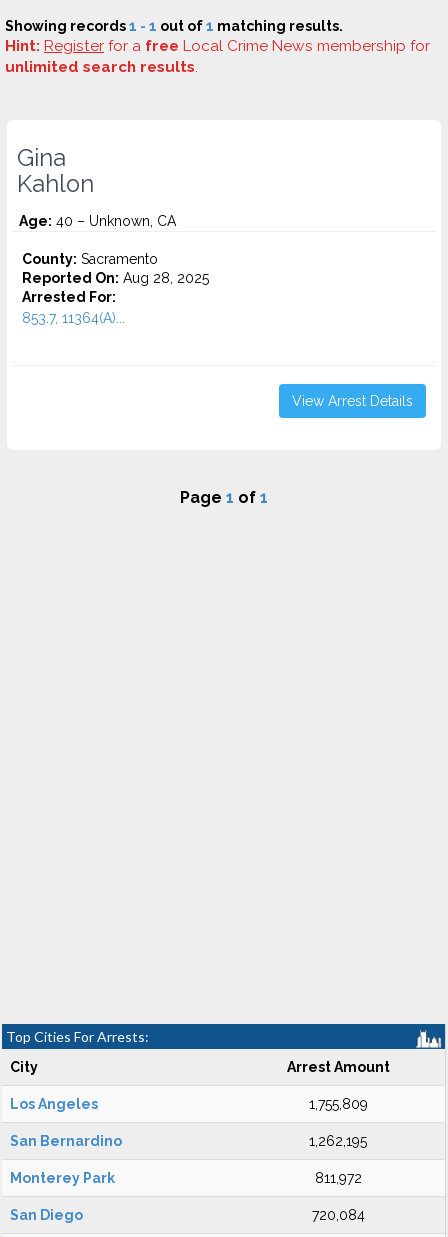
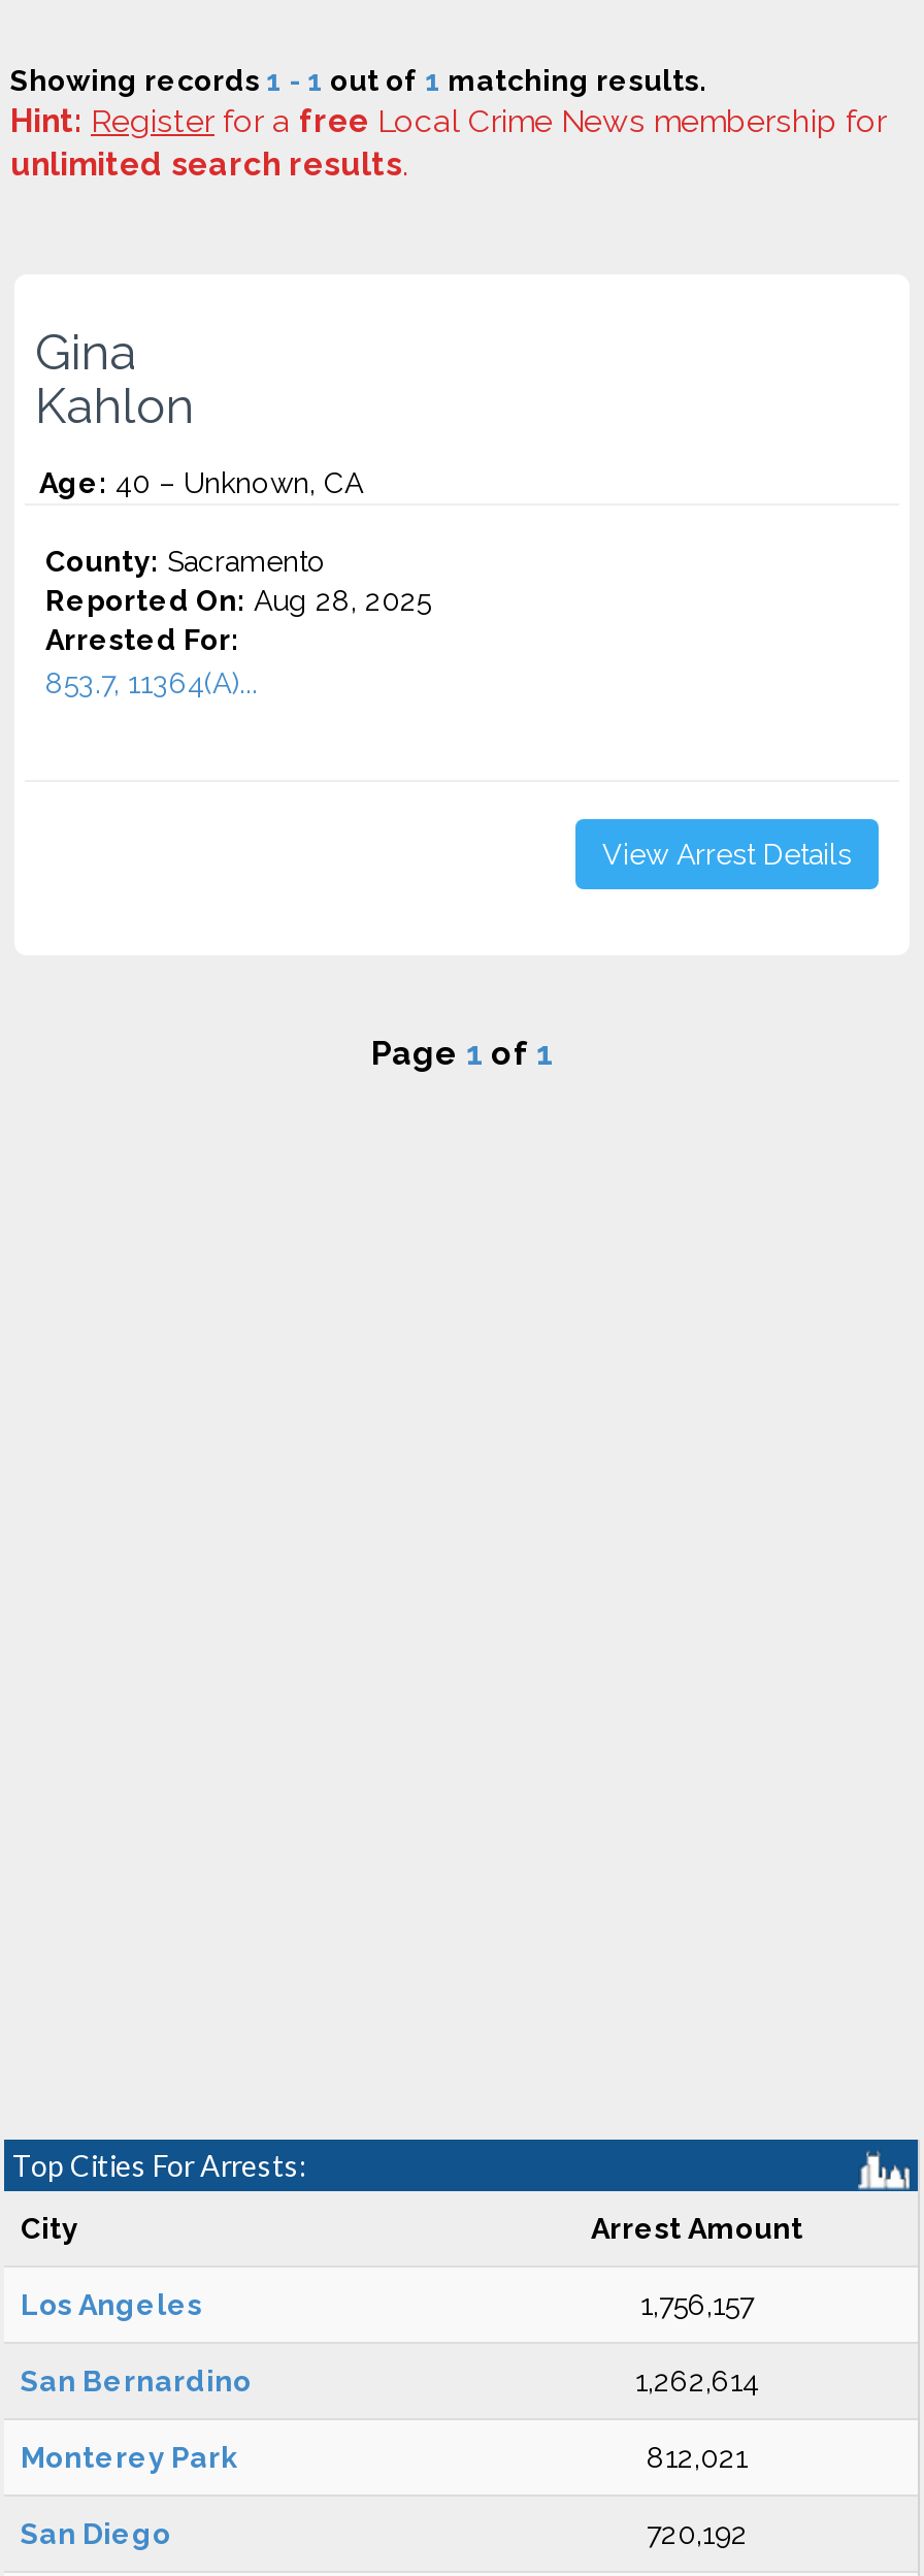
[308,1096,367,1112] 1,755,809 -> [640,2288,754,2321] 1,756,157
[309,1133,367,1149] 1,262,195 -> [635,2365,759,2398] 1,262,614
[314,1170,361,1186] 811,972 -> [647,2441,748,2474] 812,021
[311,1207,364,1223] 720,084 -> [647,2517,748,2550] 720,192

